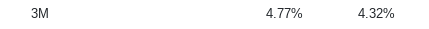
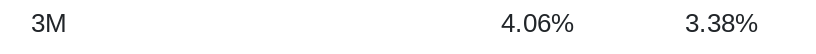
[266,6,303,21] 4.77% -> [501,9,575,39] 4.06%
[358,6,395,21] 4.32% -> [685,9,759,39] 3.38%

